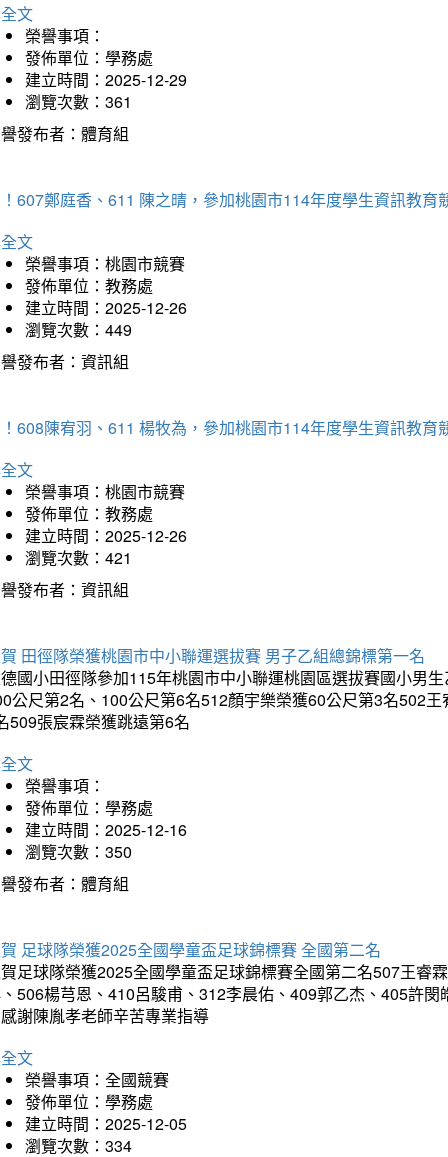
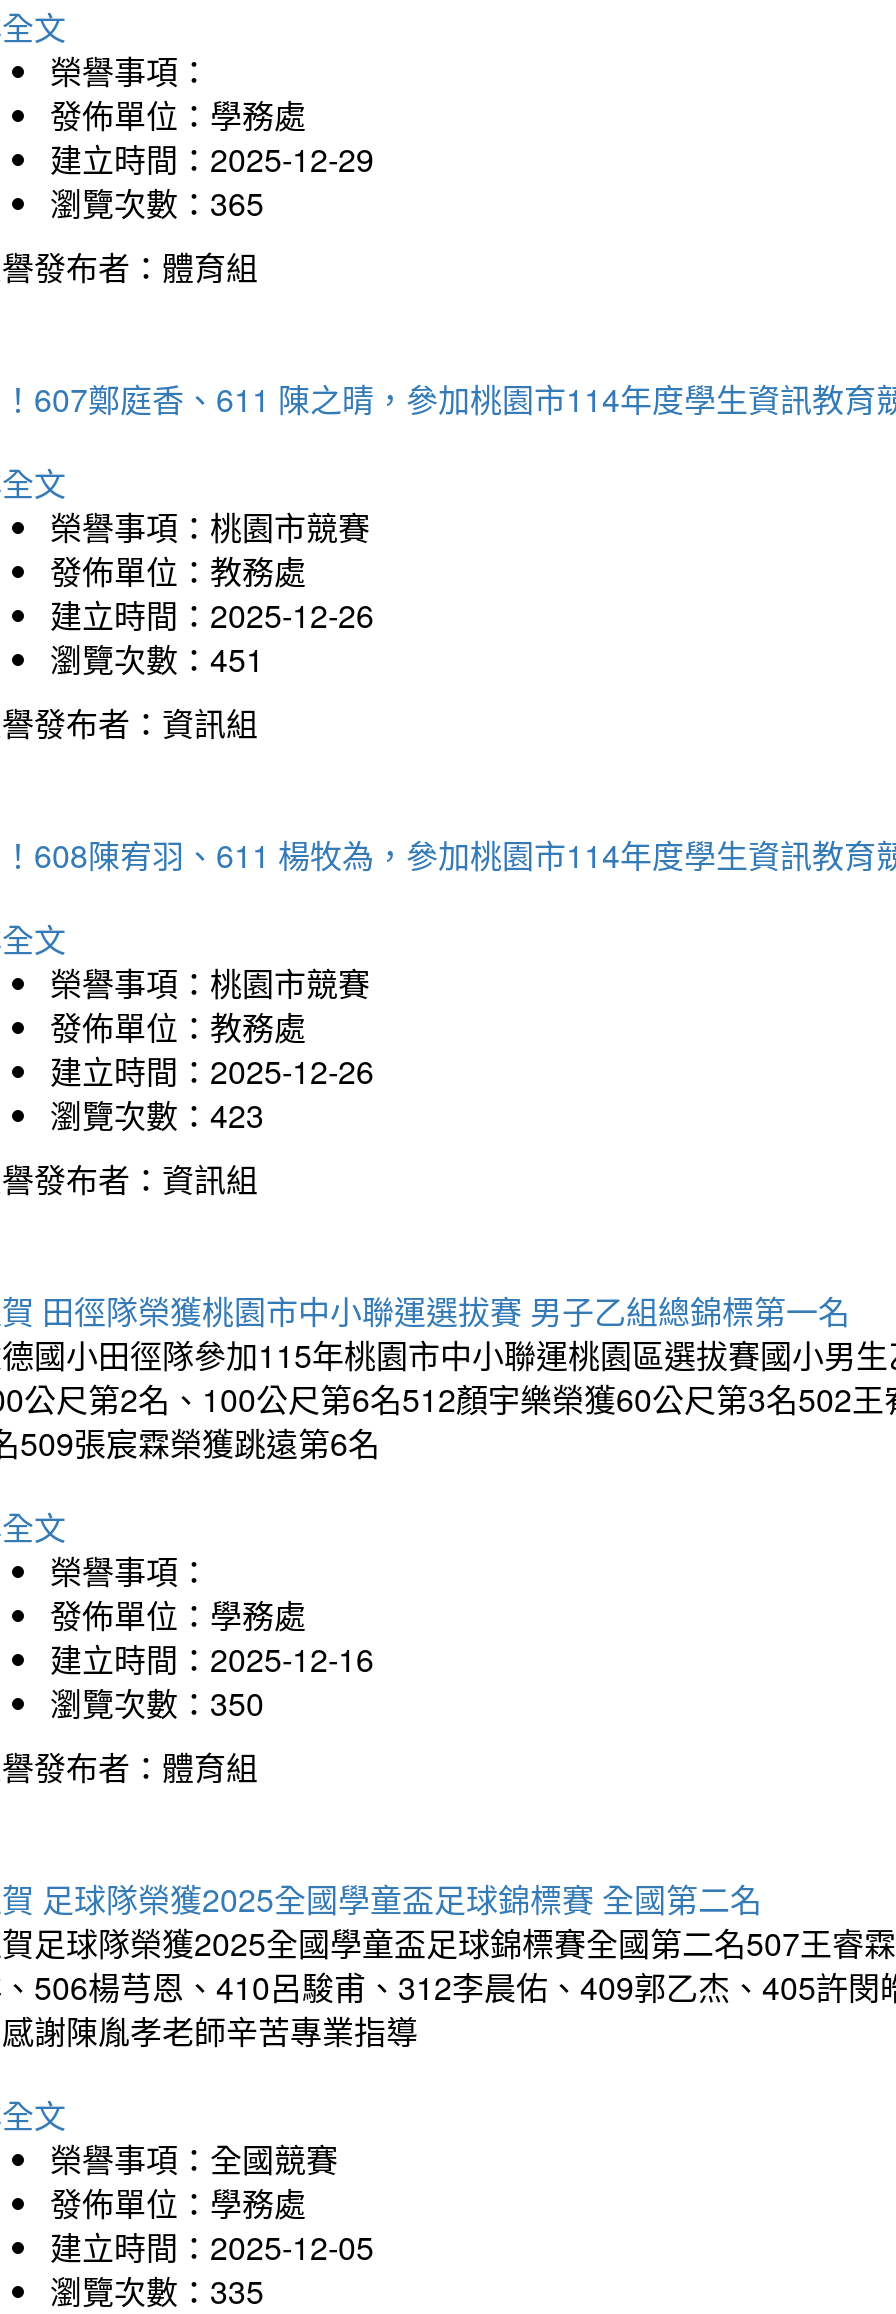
[25,90,132,113] 瀏覽次數：361 -> [50,180,264,226] 瀏覽次數：365
[25,318,132,341] 瀏覽次數：449 -> [50,636,264,682] 瀏覽次數：451
[25,546,132,569] 瀏覽次數：421 -> [50,1092,264,1138] 瀏覽次數：423
[25,1134,132,1157] 瀏覽次數：334 -> [50,2268,264,2314] 瀏覽次數：335

